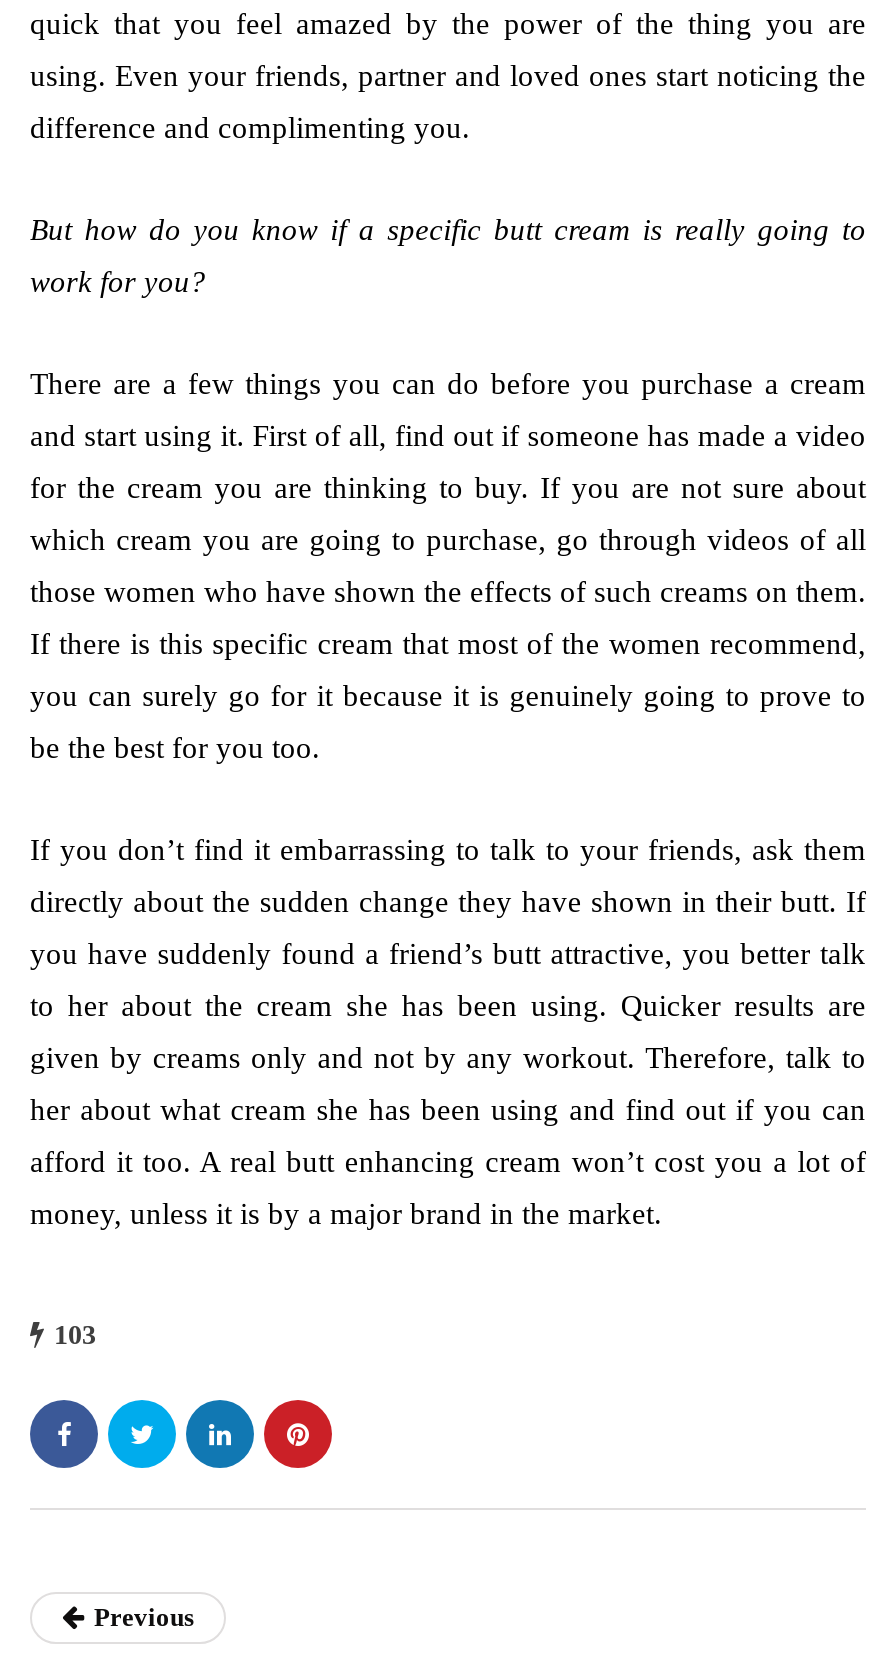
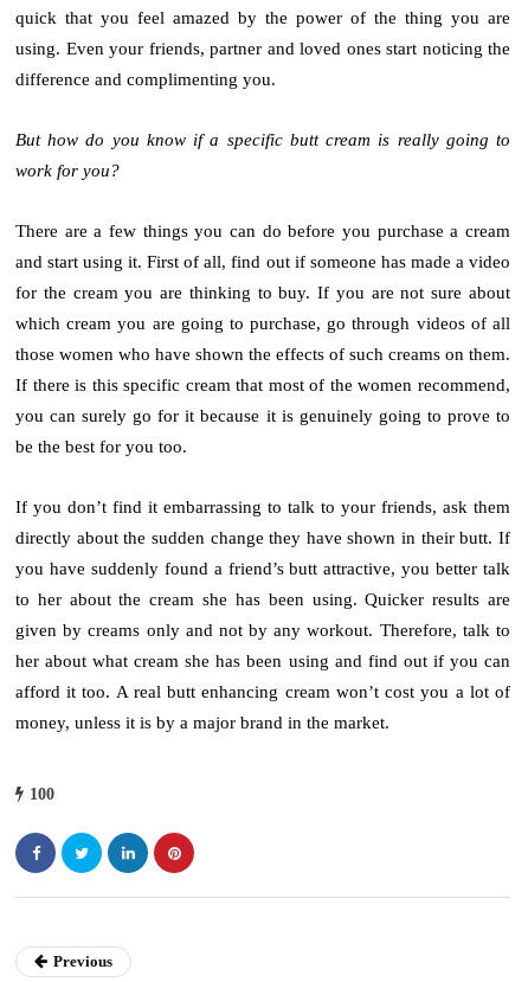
[54,1321,96,1351] 103 -> [30,786,54,804] 100

